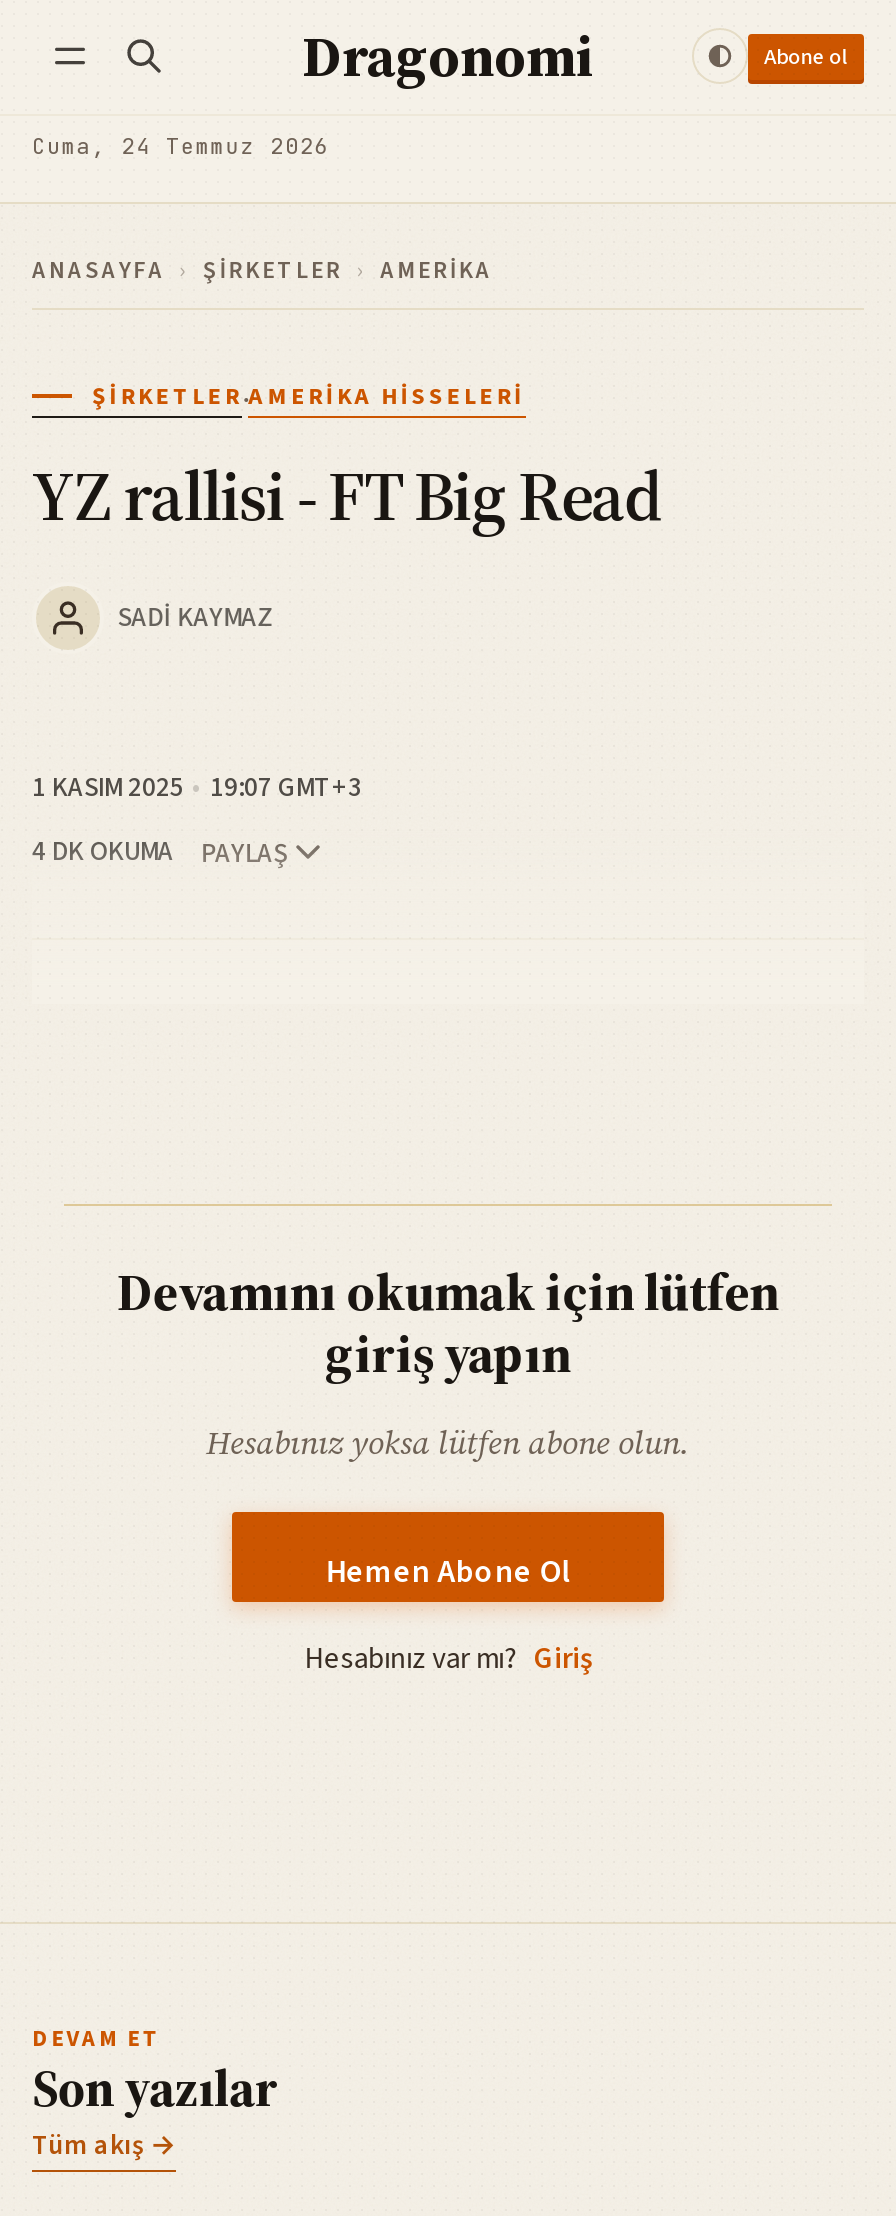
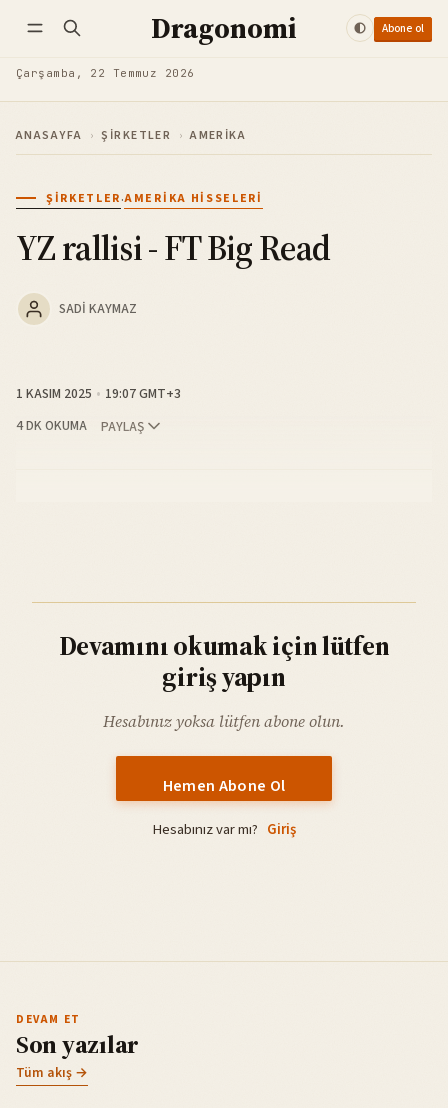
[32,133,330,161] Cuma, 24 Temmuz 2026 -> [16,66,195,80] Çarşamba, 22 Temmuz 2026

